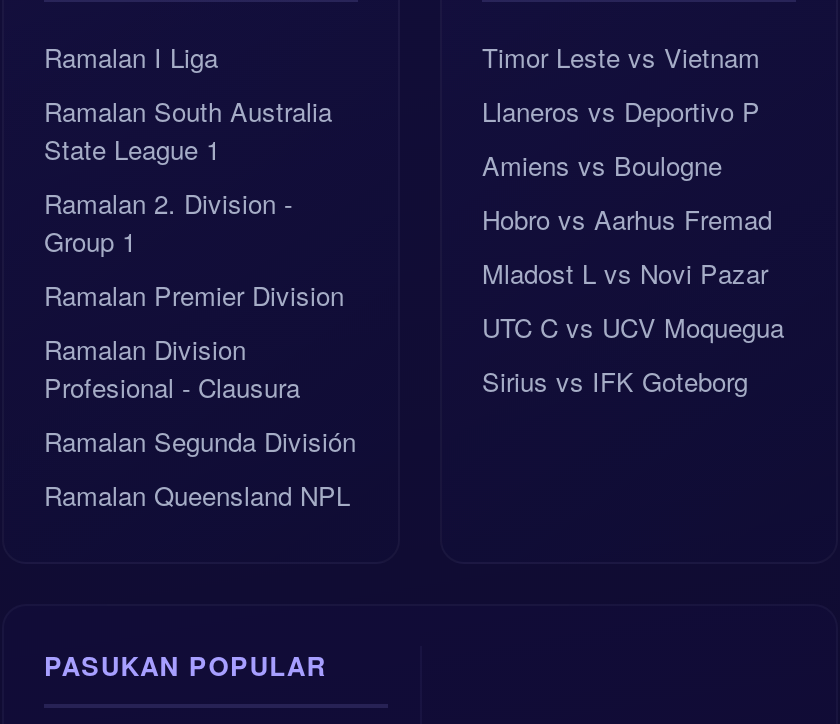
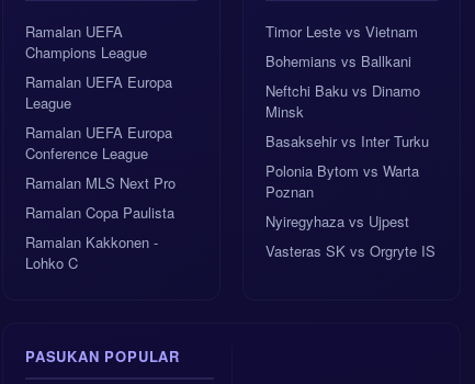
[44,37,356,513] Ramalan I Liga | Ramalan South Australia | State League 1 | Ramalan 2. Division - | Group 1 | Ramalan Premier Division | Ramalan Division | Profesional - Clausura | Ramalan Segunda División | Ramalan Queensland NPL -> [25,20,176,273] Ramalan UEFA | Champions League | Ramalan UEFA Europa | League | Ramalan UEFA Europa | Conference League | Ramalan MLS Next Pro | Ramalan Copa Paulista | Ramalan Kakkonen - | Lohko C
[482,91,784,399] Llaneros vs Deportivo P | Amiens vs Boulogne | Hobro vs Aarhus Fremad | Mladost L vs Novi Pazar | UTC C vs UCV Moquegua | Sirius vs IFK Goteborg -> [265,50,436,261] Bohemians vs Ballkani | Neftchi Baku vs Dinamo | Minsk | Basaksehir vs Inter Turku | Polonia Bytom vs Warta | Poznan | Nyiregyhaza vs Ujpest | Vasteras SK vs Orgryte IS

